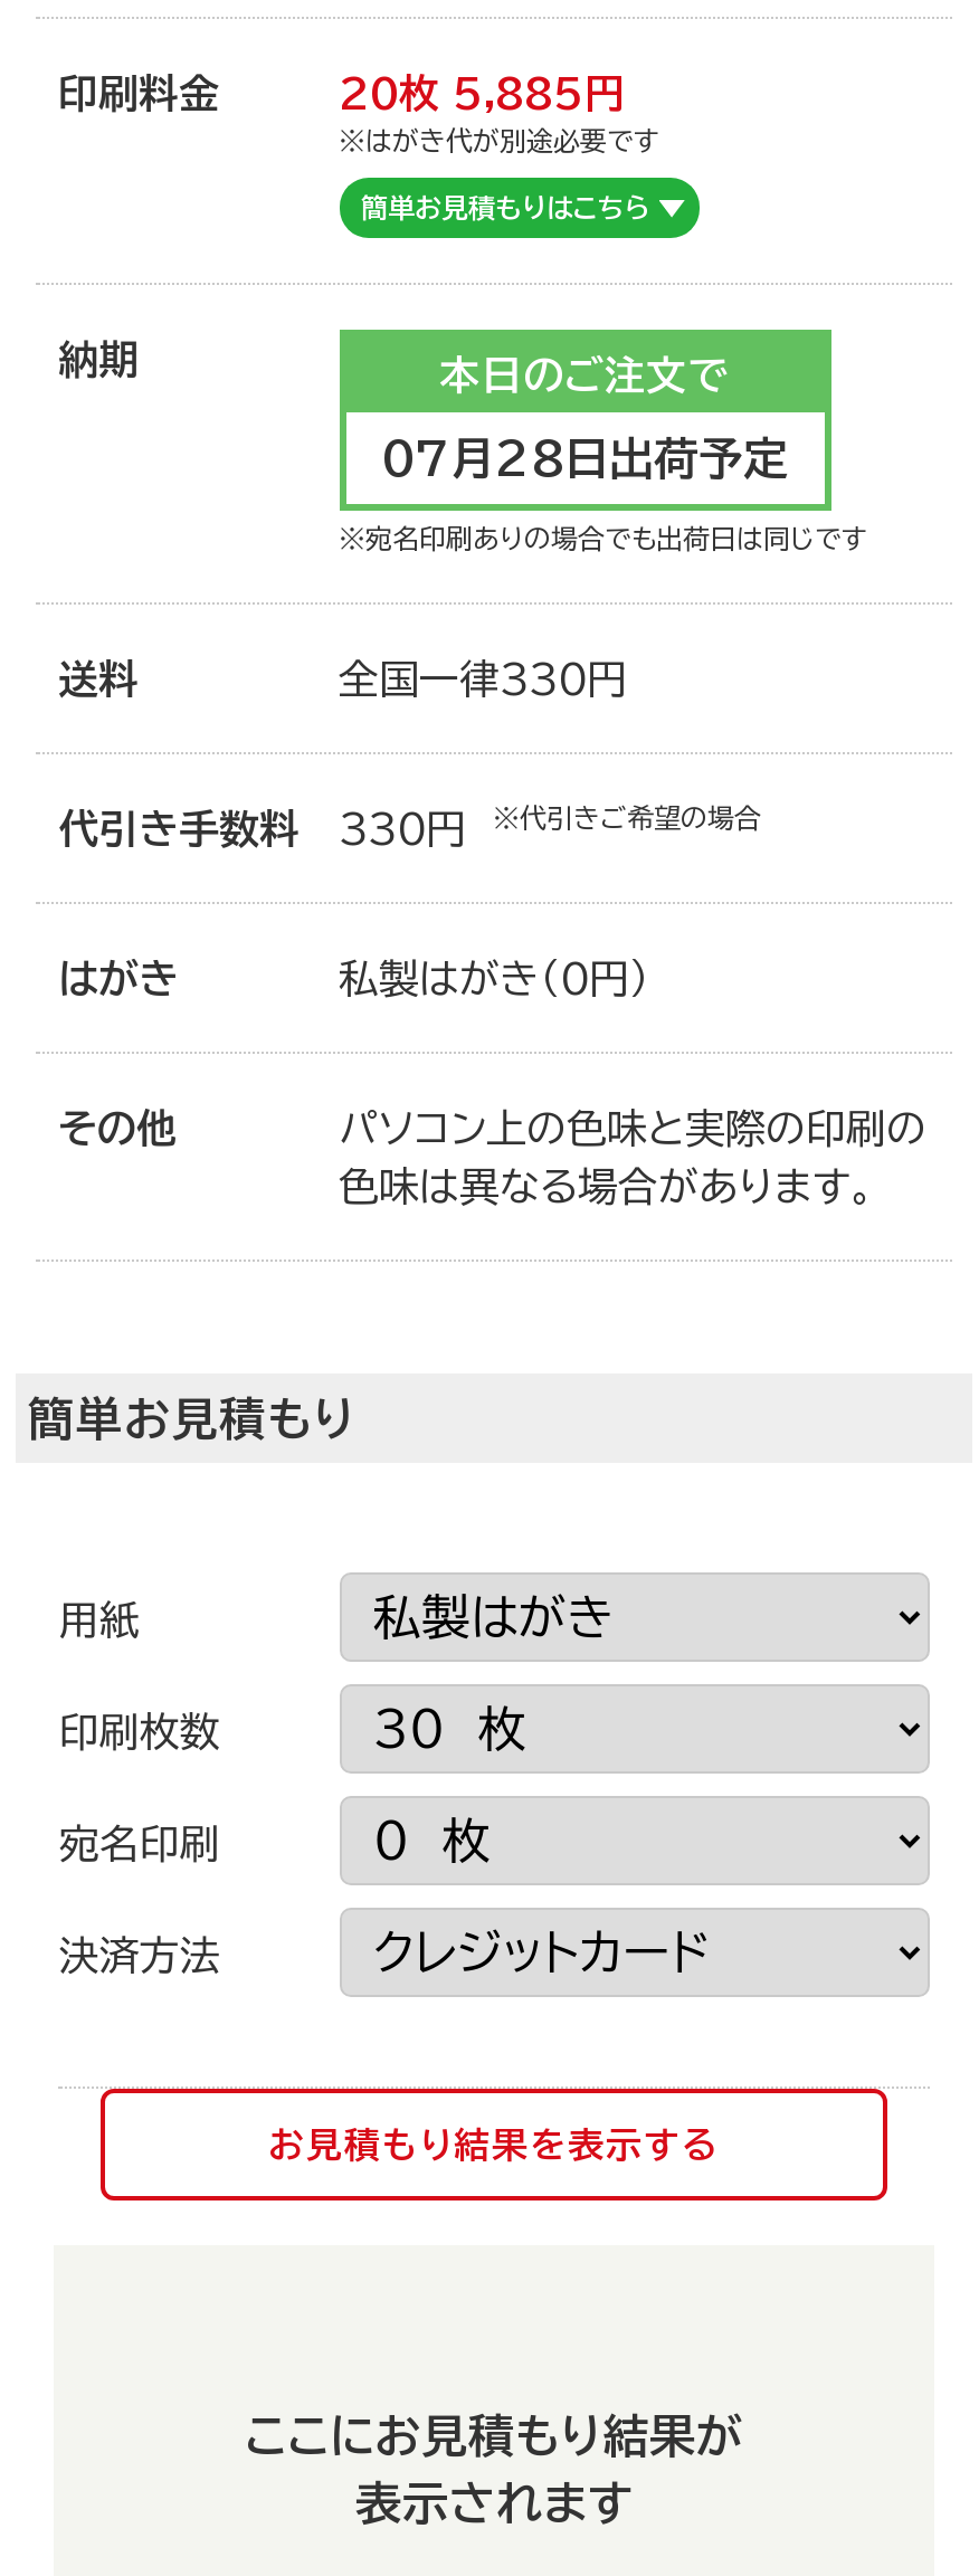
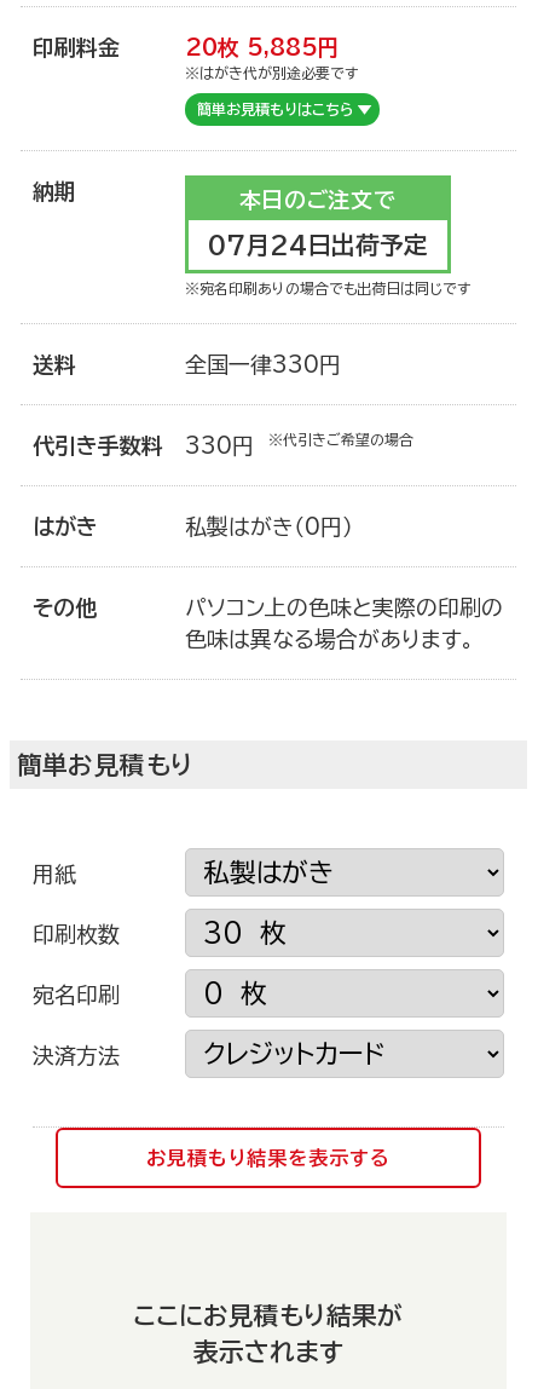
[381,434,788,479] 07月28日出荷予定 -> [207,232,427,256] 07月24日出荷予定

